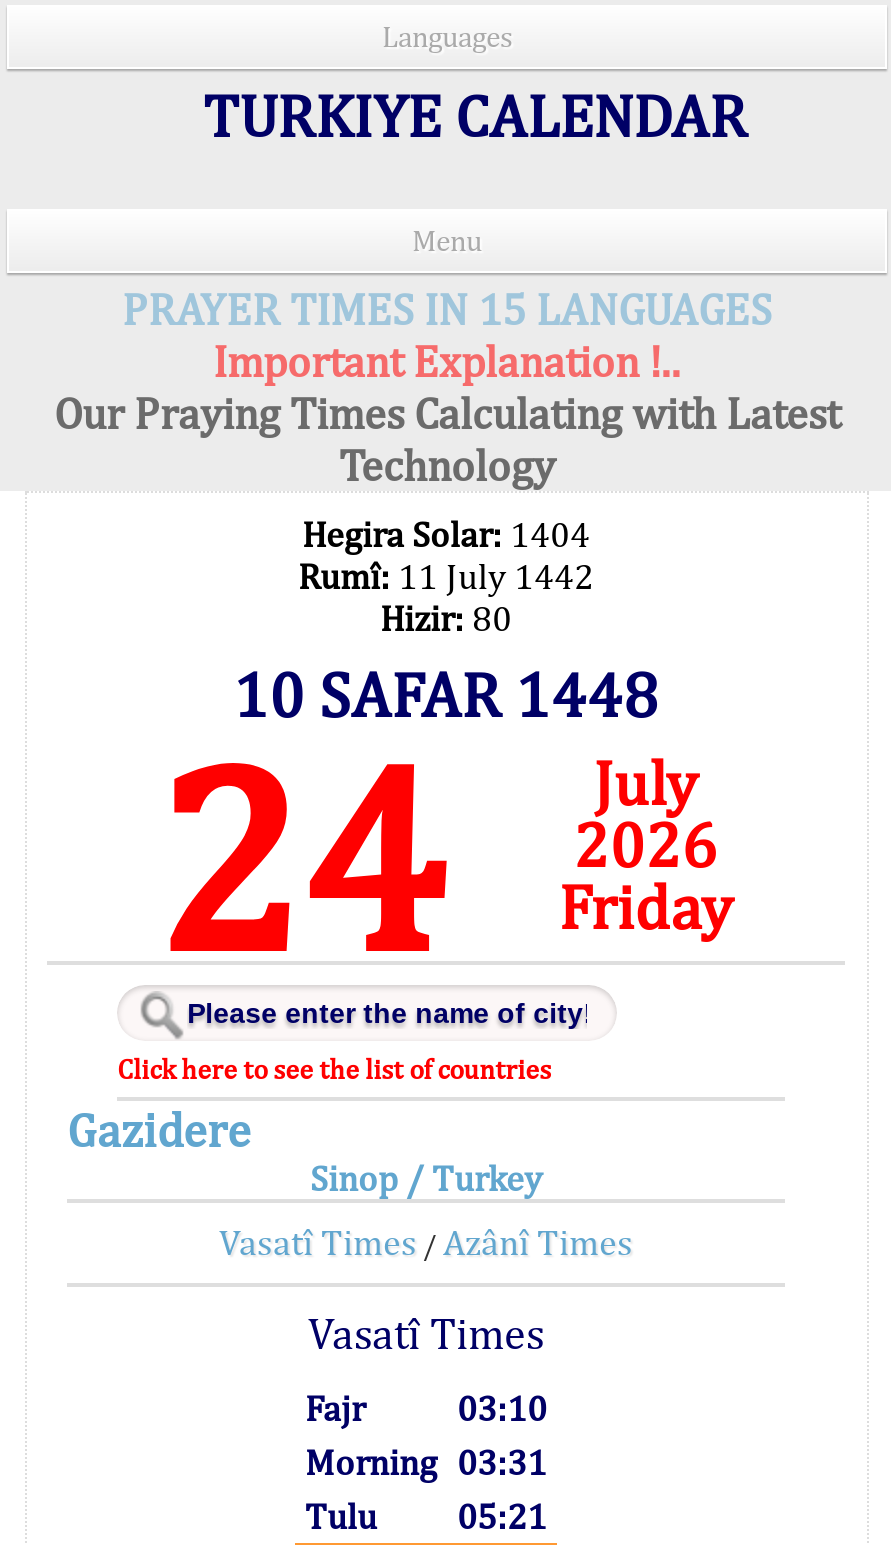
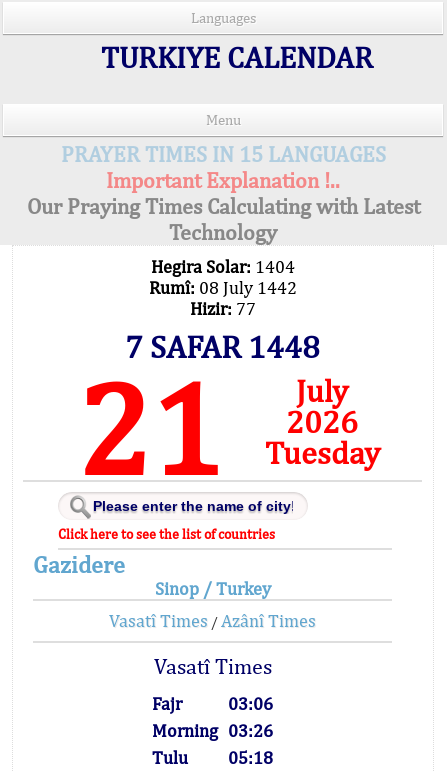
[298,555,594,597] Rumî: 11 July 1442 -> [148,277,296,298] Rumî: 08 July 1442
[380,597,512,639] Hizir: 80 -> [189,298,255,319] Hizir: 77
[233,657,659,731] 10 SAFAR 1448 -> [125,328,320,365] 7 SAFAR 1448
[154,701,446,1009] 24 -> [76,350,222,504] 21
[559,869,733,943] Friday -> [265,434,380,471] Tuesday
[457,1387,547,1429] 03:10 -> [228,693,273,714] 03:06
[305,1441,547,1483] Morning 03:31 -> [152,720,273,741] Morning 03:26
[305,1495,547,1537] Tulu 05:21 -> [152,747,273,768] Tulu 05:18

